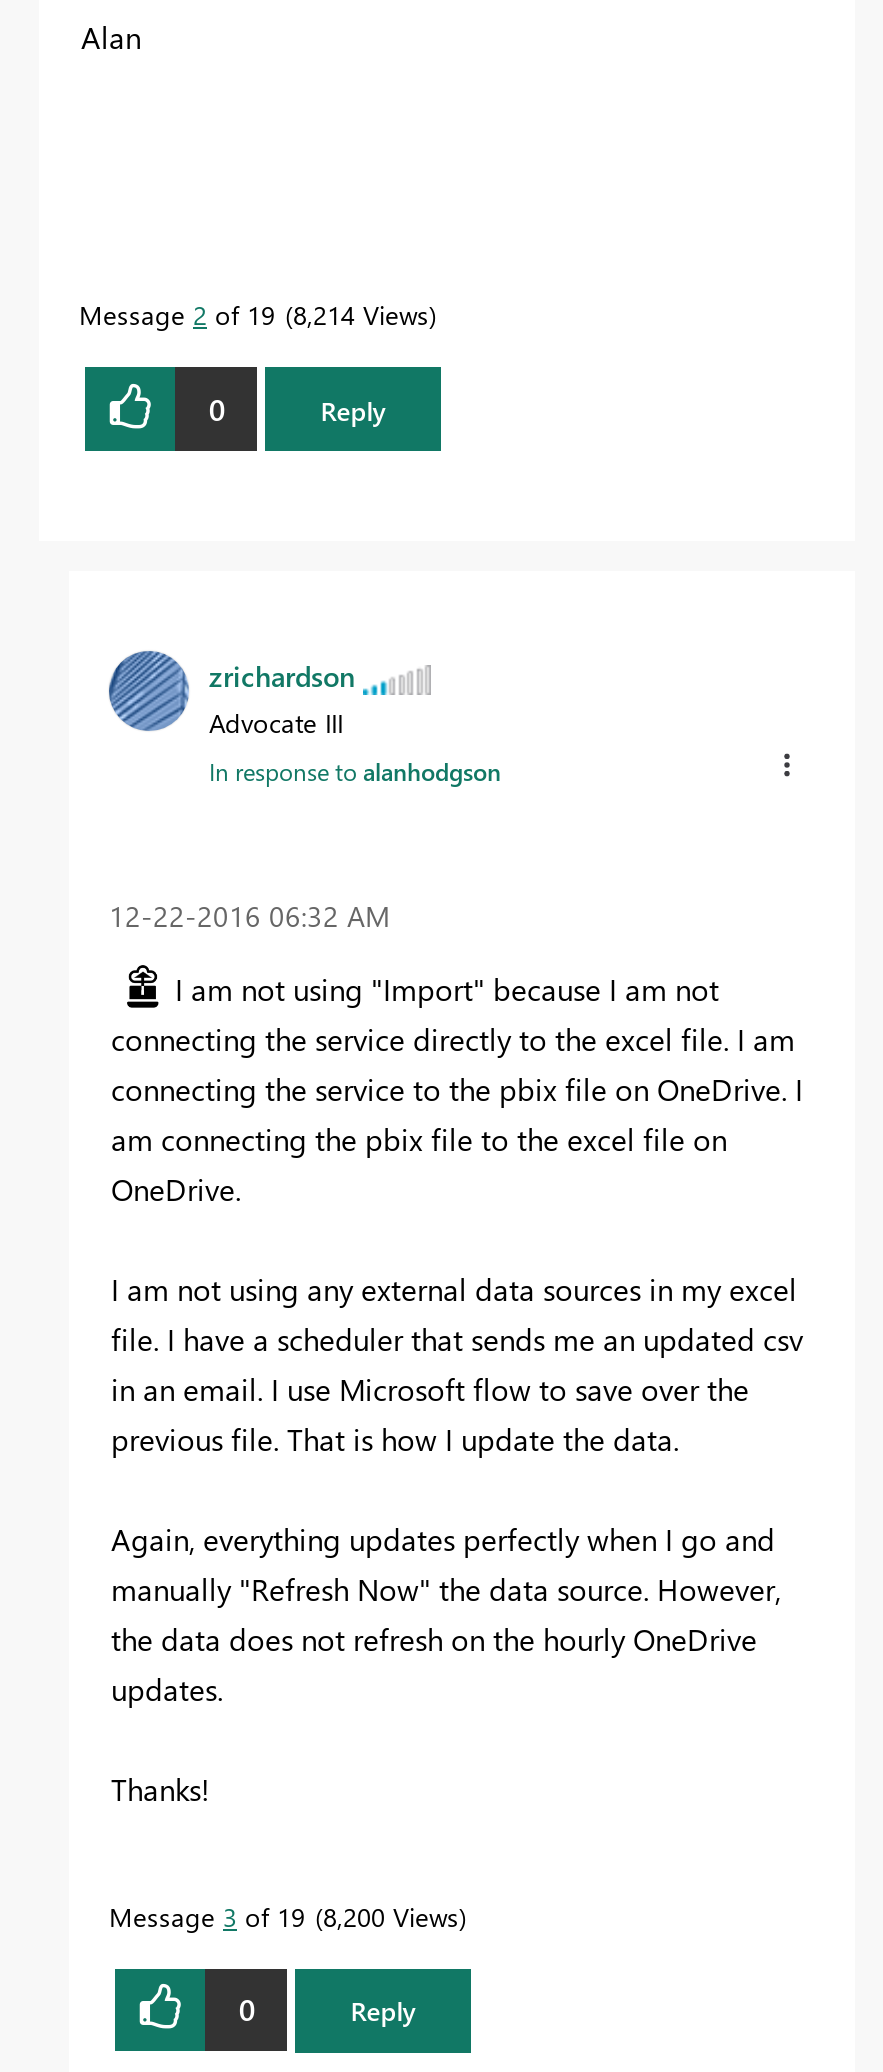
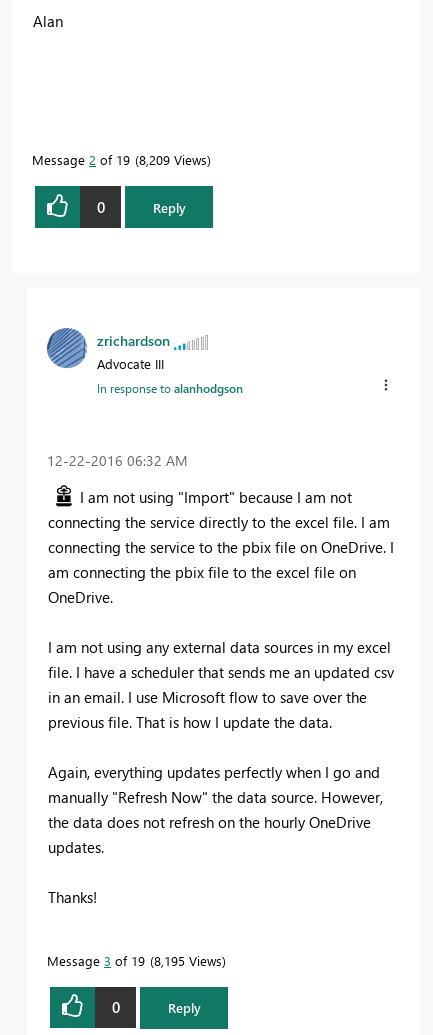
[79,297,429,331] Message 2 of 19 8,214 Views -> [32,151,207,168] Message 2 of 19 8,209 Views
[109,1898,459,1932] Message 3 of 19 8,200 Views -> [47,951,222,968] Message 3 of 19 8,195 Views

